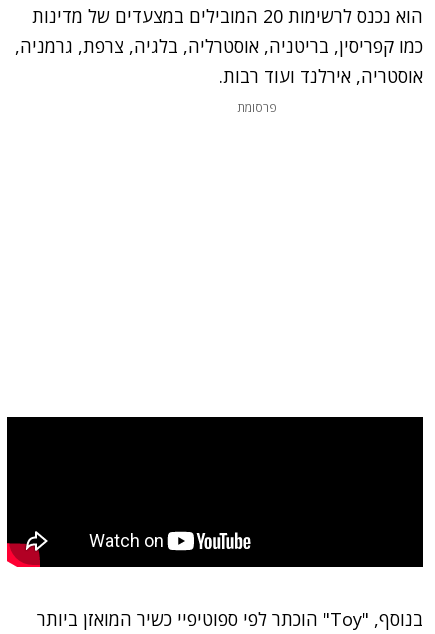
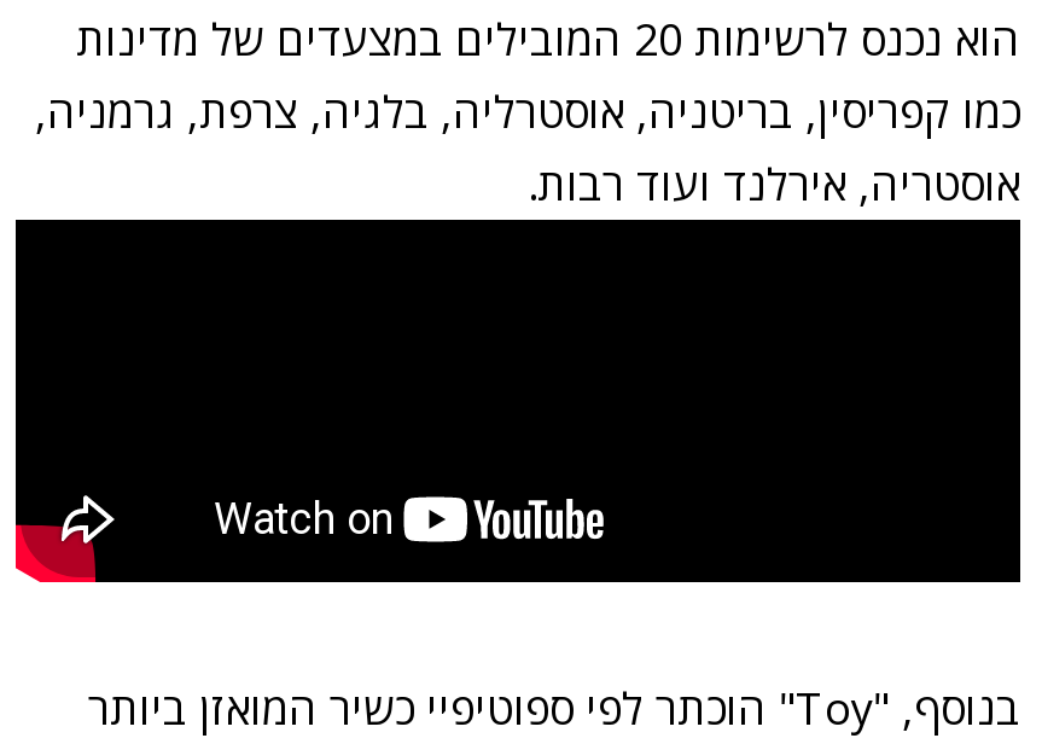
[237,99,277,116] פרסומת -> none

